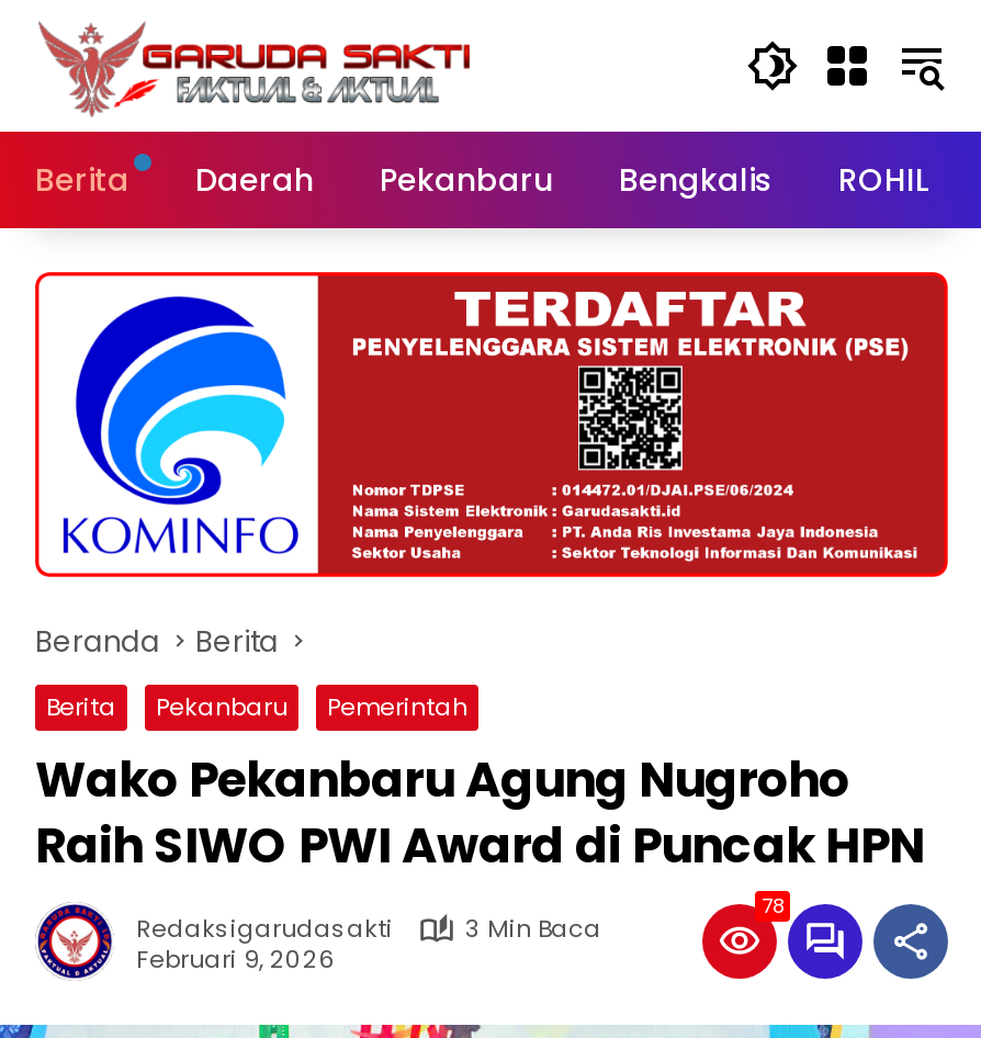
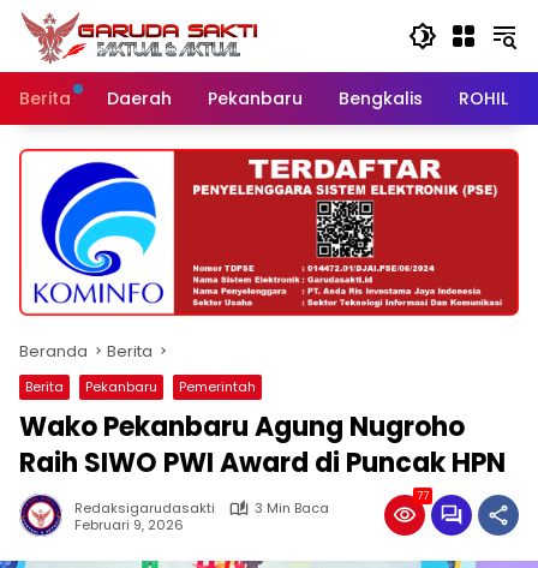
[762,893,783,919] 78 -> [417,489,429,503] 77

